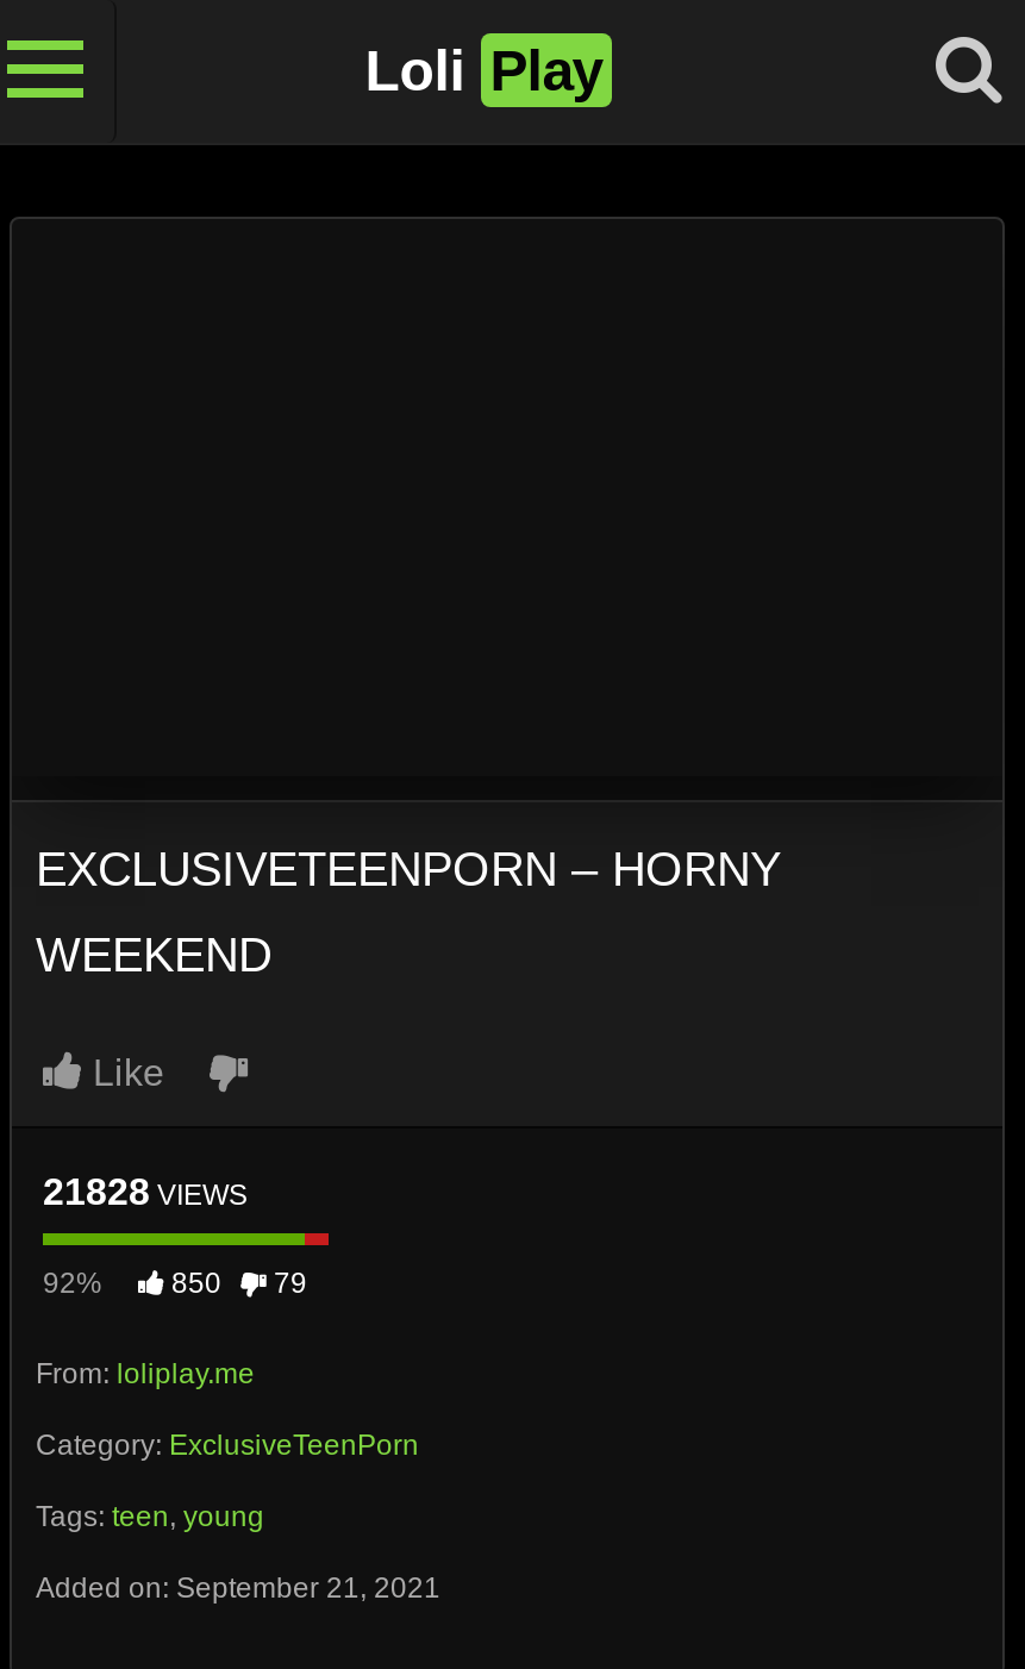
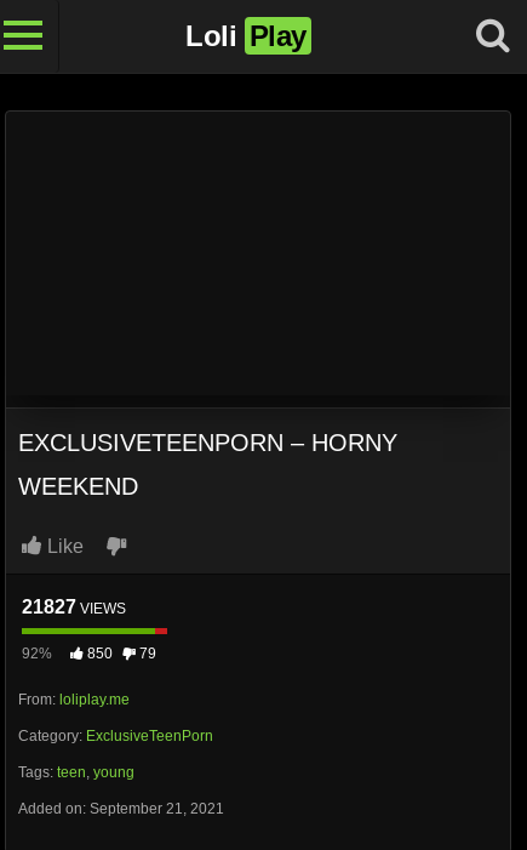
[43,1171,248,1212] 21828 VIEWS -> [22,597,126,617] 21827 VIEWS

